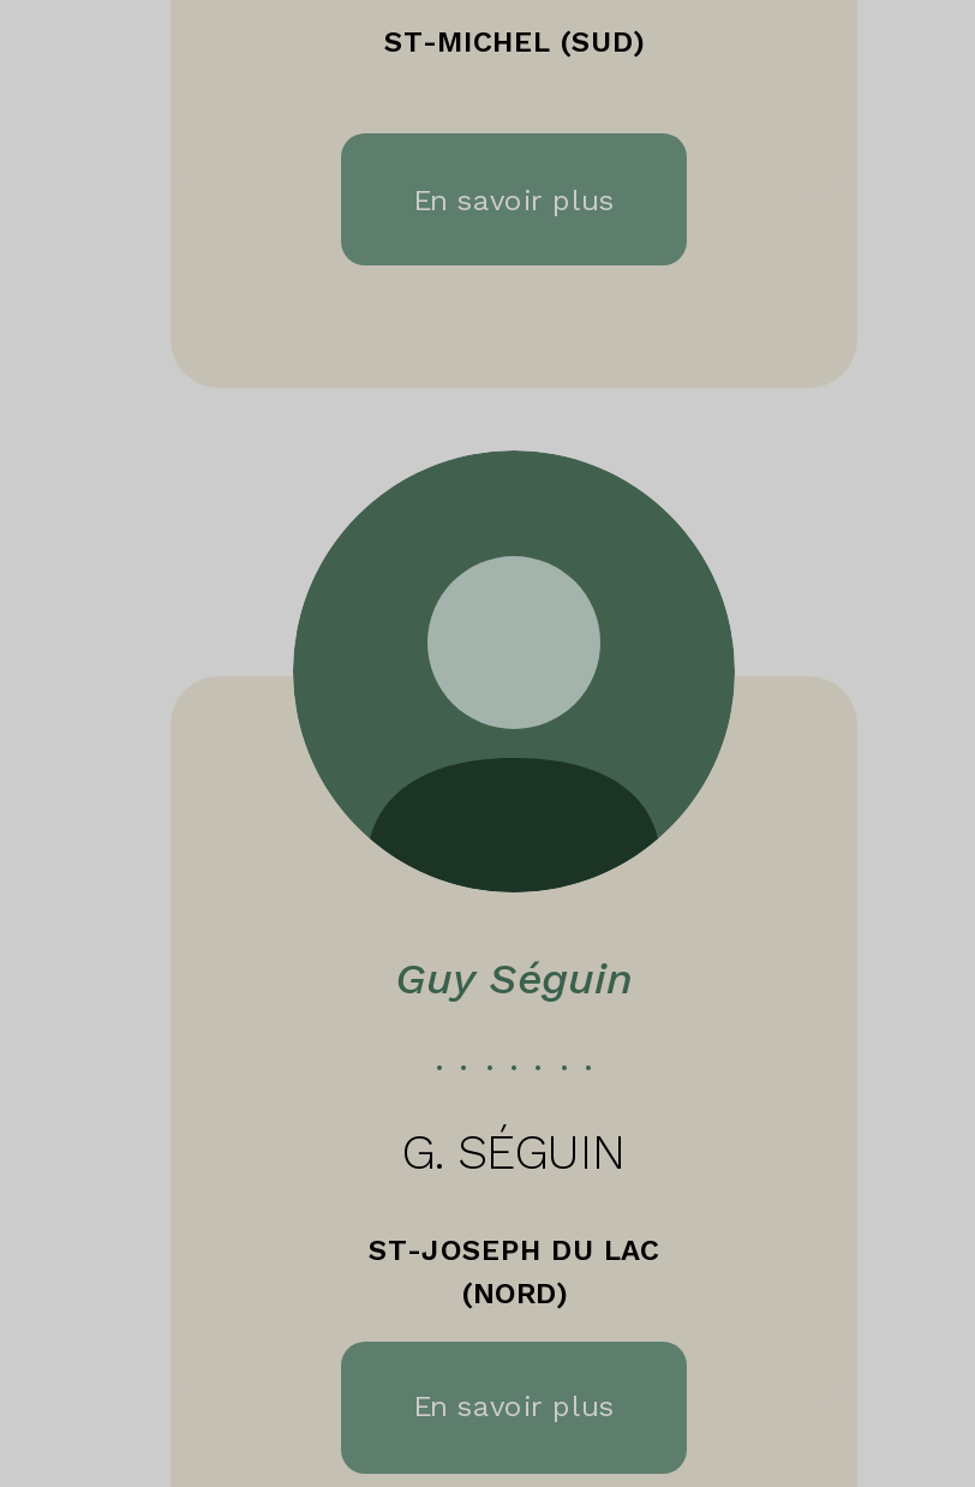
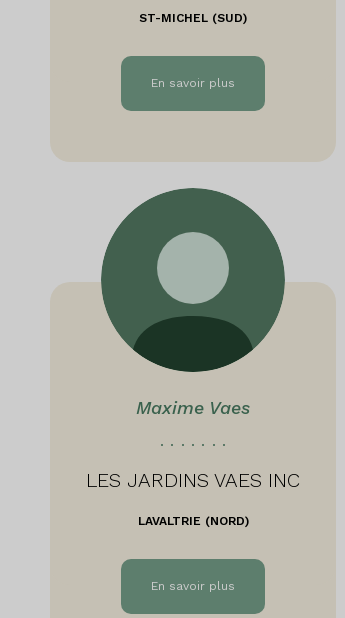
[395,953,633,1003] Guy Séguin -> [136,397,250,418] Maxime Vaes
[402,1124,626,1181] G. SÉGUIN -> [86,468,300,492] LES JARDINS VAES INC
[369,1234,659,1310] ST-JOSEPH DU LAC | (NORD) -> [137,513,248,527] LAVALTRIE (NORD)

